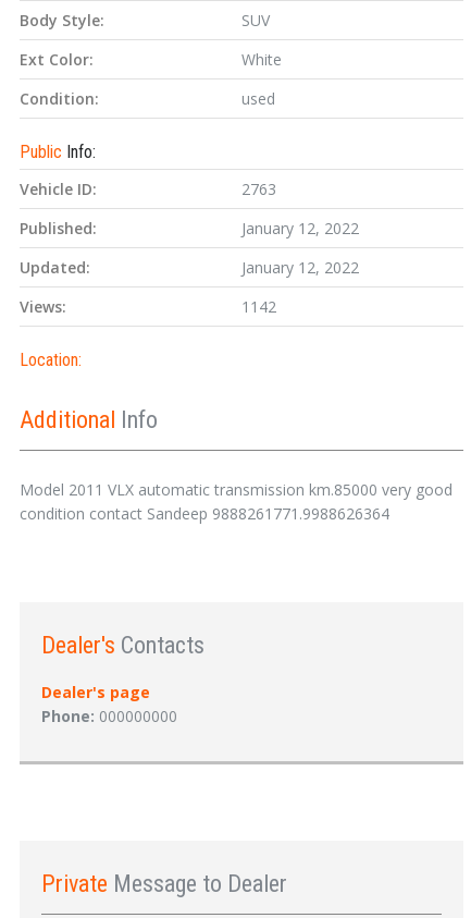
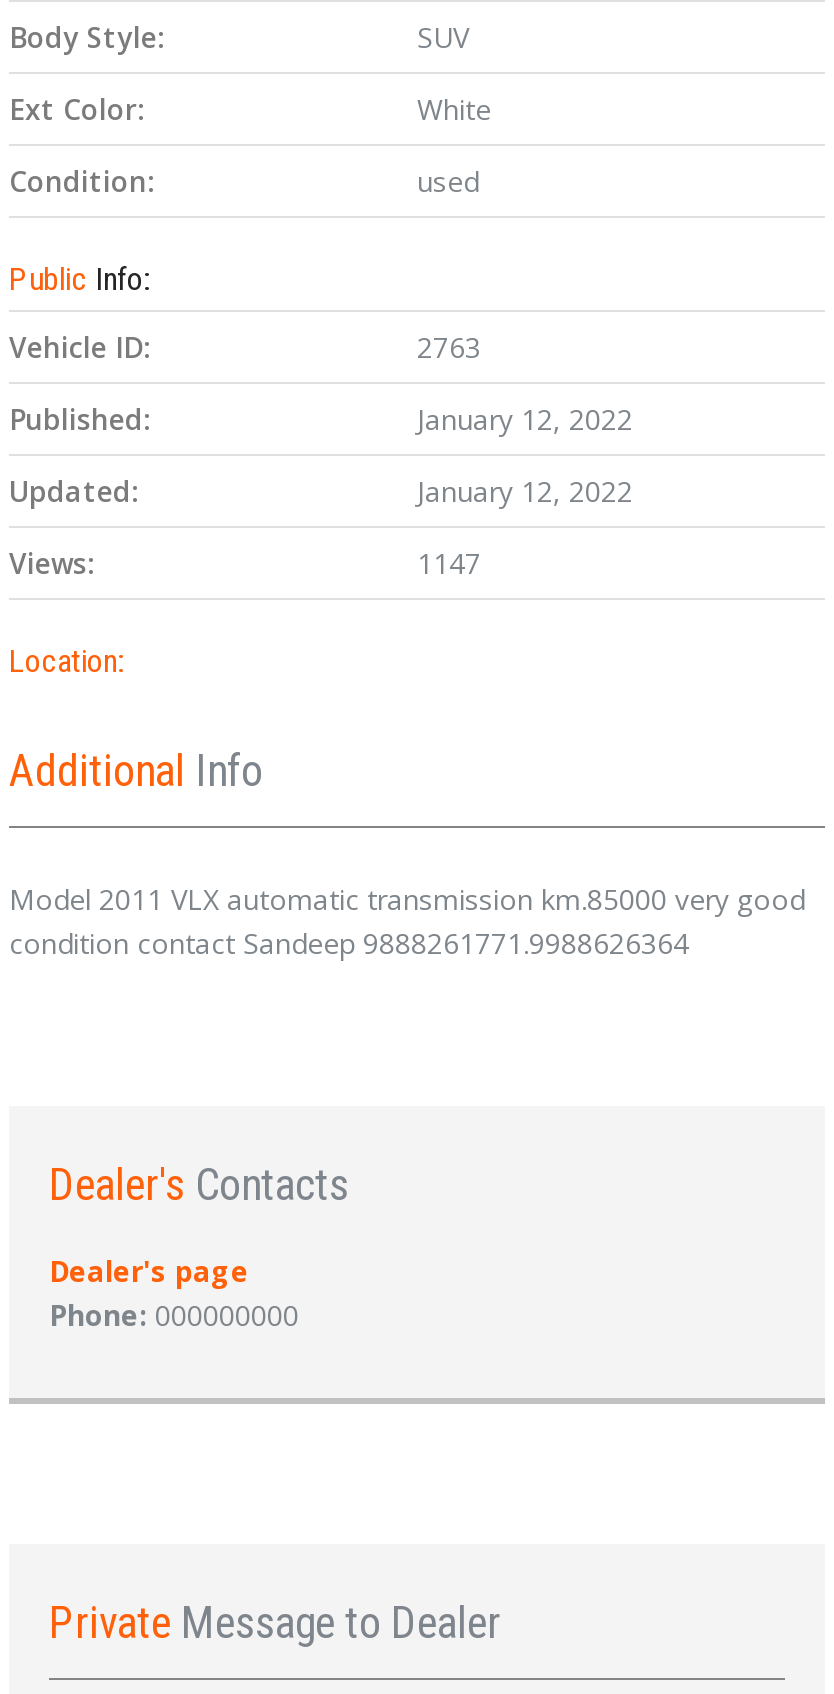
[241,296,276,317] 1142 -> [417,544,481,582] 1147

